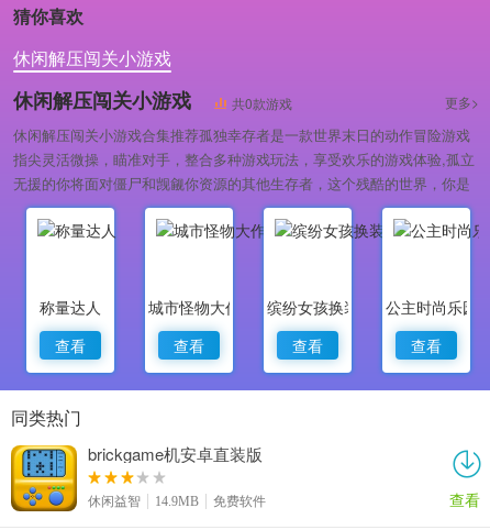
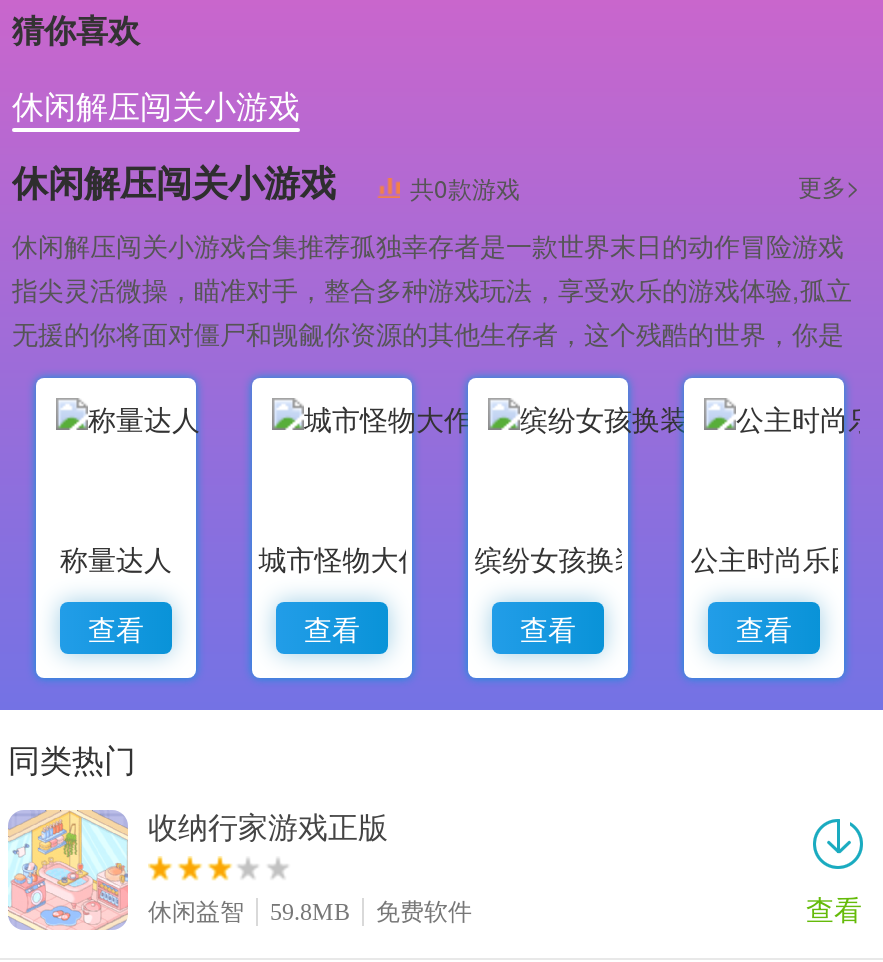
[10,442,263,512] [image] | brickgame机安卓直装版 -> [8,805,388,930] [image] | 收纳行家游戏正版
[88,494,266,509] 休闲益智 14.9MB 免费软件 -> [148,899,472,927] 休闲益智 59.8MB 免费软件

